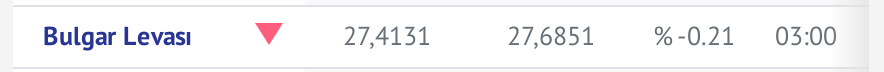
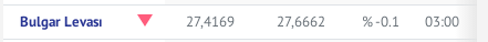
[343,19,431,53] 27,4131 -> [186,12,235,31] 27,4169
[507,19,595,53] 27,6851 -> [277,12,325,31] 27,6662
[653,19,735,53] % -0.21 -> [361,12,399,31] % -0.1

